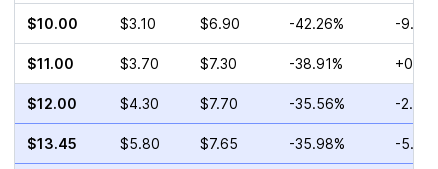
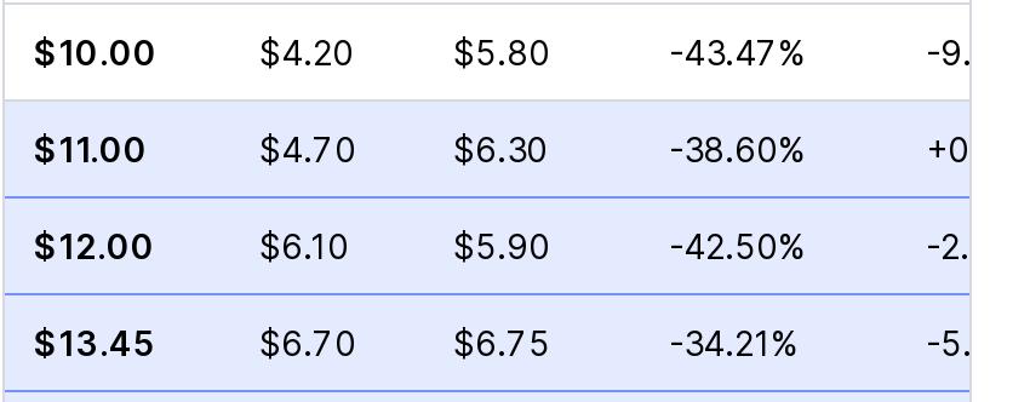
[120,15,156,32] $3.10 -> [259,31,354,73] $4.20
[200,15,240,32] $6.90 -> [453,31,550,73] $5.80
[289,15,344,32] -42.26% -> [669,31,805,73] -43.47%
[120,55,159,72] $3.70 -> [259,128,356,170] $4.70
[200,55,237,72] $7.30 -> [453,128,548,170] $6.30
[289,55,343,72] -38.91% -> [669,128,805,170] -38.60%
[120,95,159,112] $4.30 -> [259,225,349,266] $6.10
[200,95,238,112] $7.70 -> [453,225,550,266] $5.90
[289,95,345,112] -35.56% -> [669,225,805,266] -42.50%
[120,135,160,152] $5.80 -> [259,322,356,363] $6.70
[200,135,238,152] $7.65 -> [453,322,550,363] $6.75
[289,135,345,152] -35.98% -> [669,322,797,363] -34.21%

